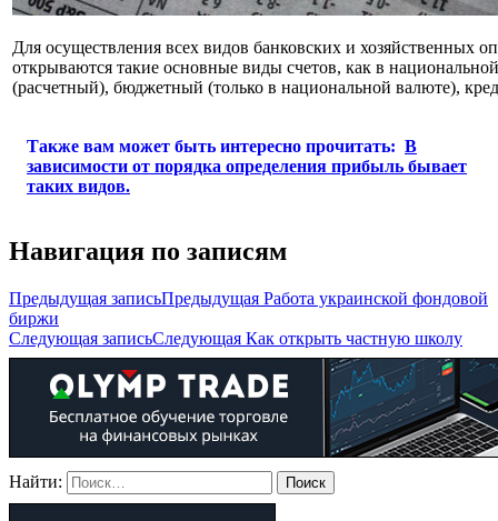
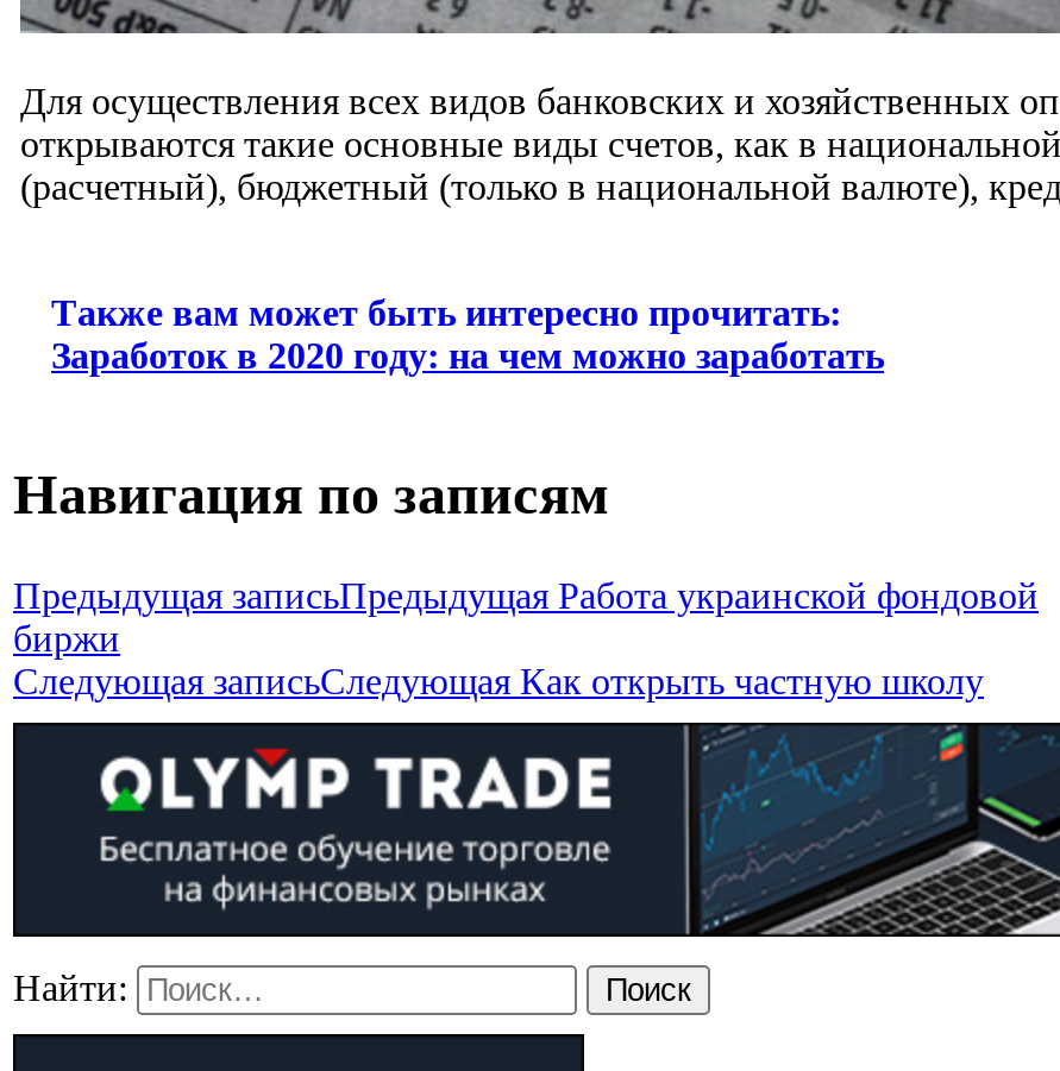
[27,136,467,195] Также вам может быть интересно прочитать: В | зависимости от порядка определения прибыль бывает | таких видов. -> [51,292,884,375] Также вам может быть интересно прочитать: | Заработок в 2020 году: на чем можно заработать

